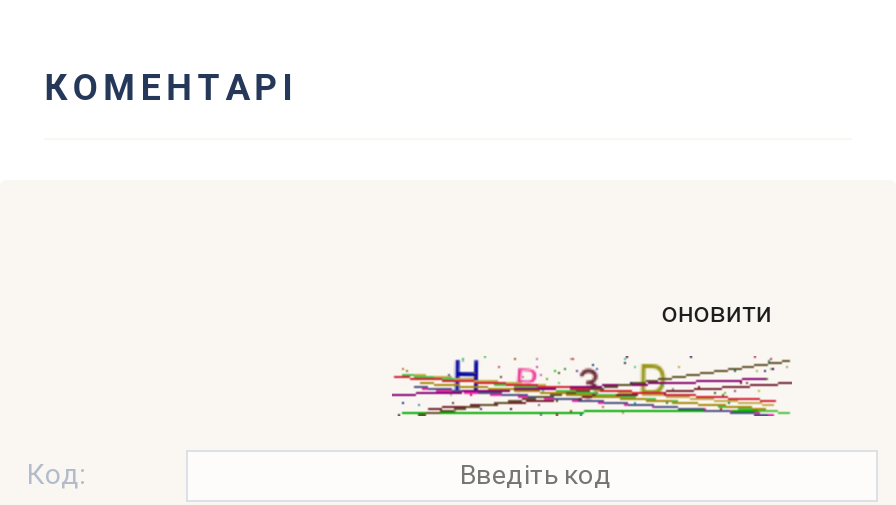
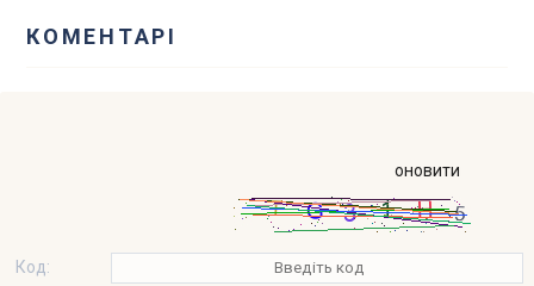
[390,354,794,418] [image] -> [234,195,472,234] [image]

